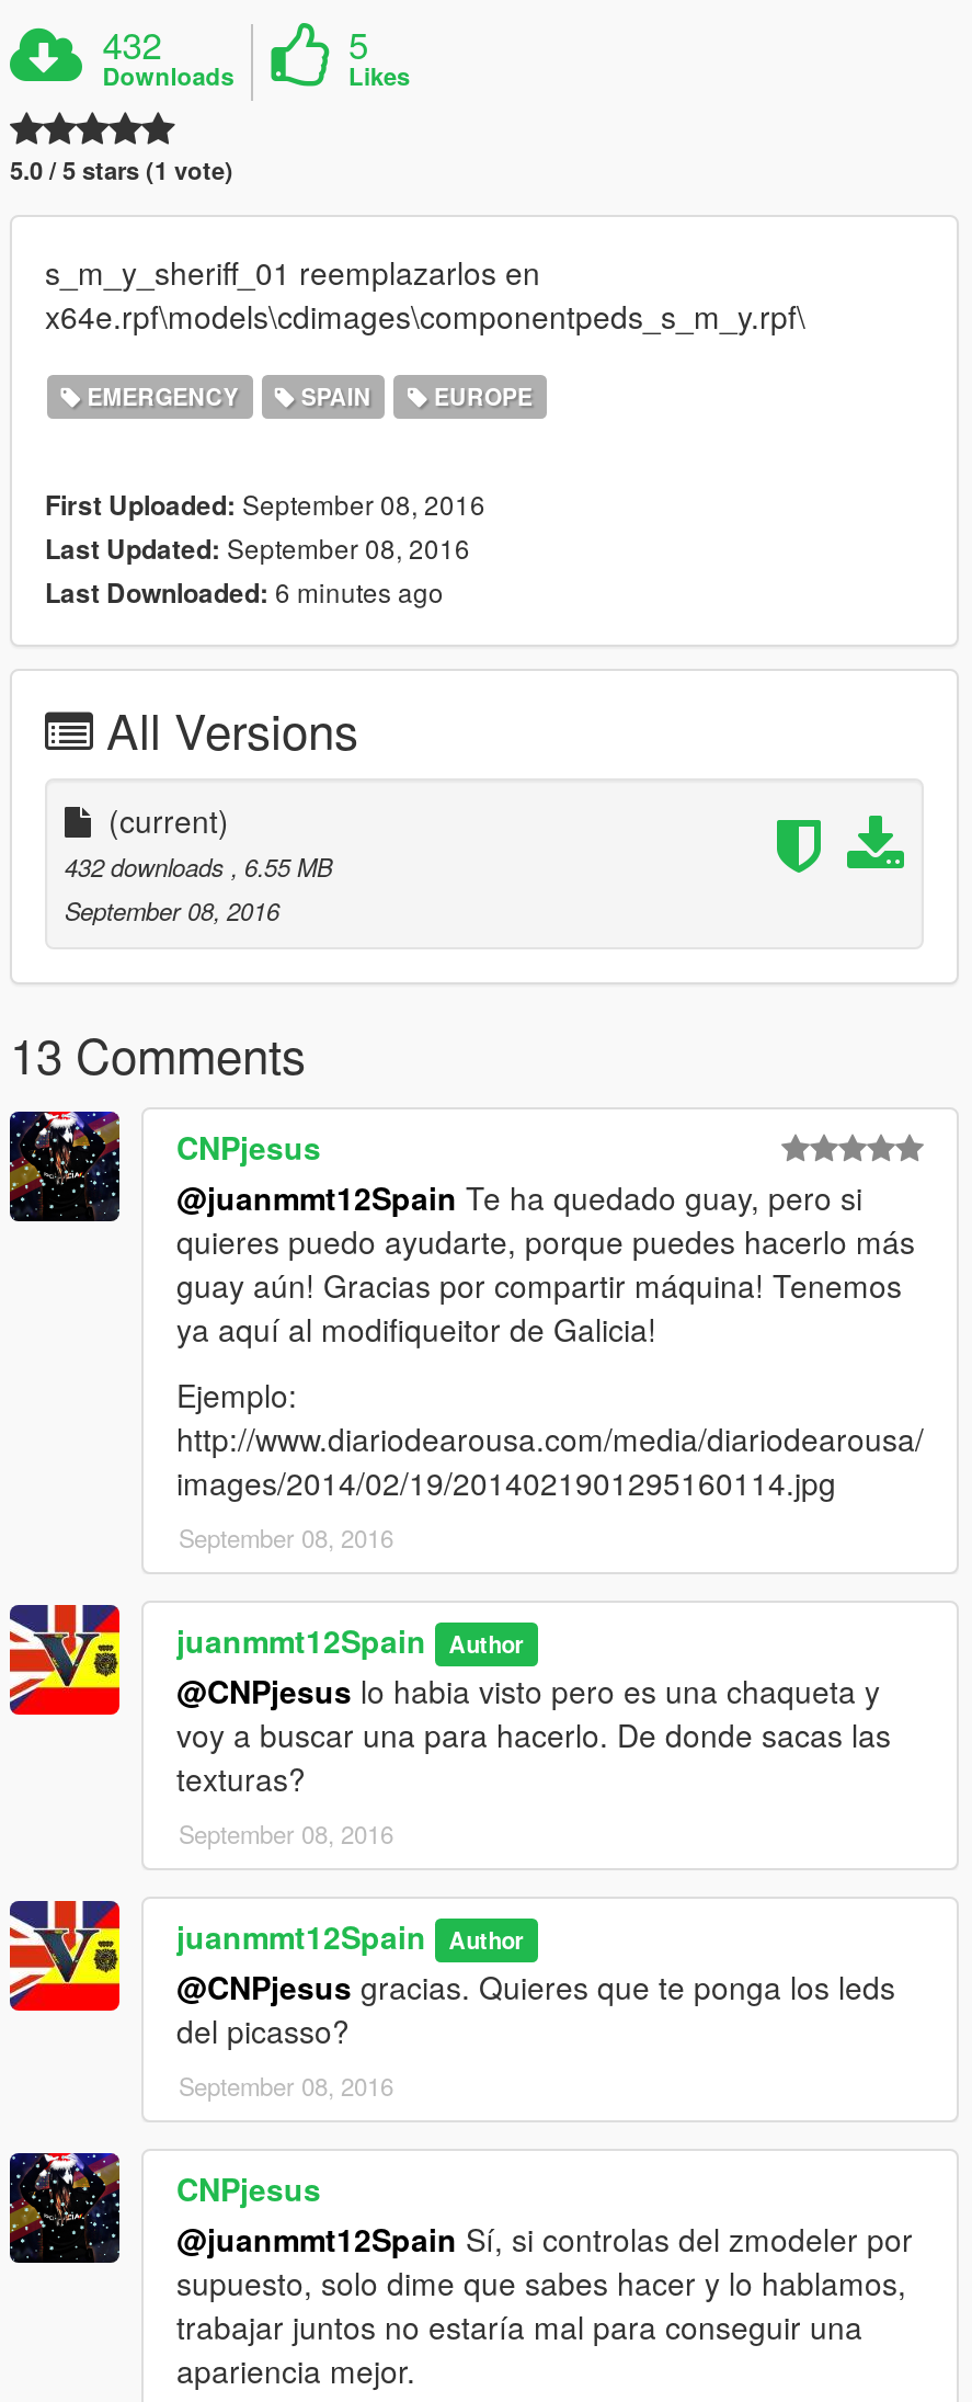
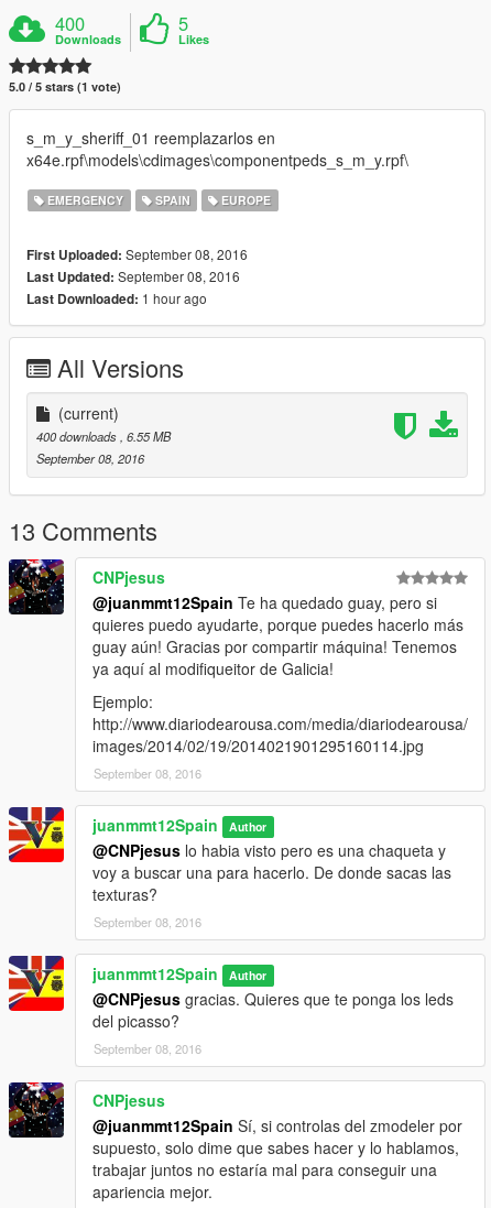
[102,18,162,71] 432 -> [55,10,85,37] 400
[45,573,444,612] Last Downloaded: 6 minutes ago -> [26,289,207,309] Last Downloaded: 1 hour ago
[65,849,332,884] 432 downloads, 6.55 MB -> [36,427,171,445] 400 downloads, 6.55 MB

